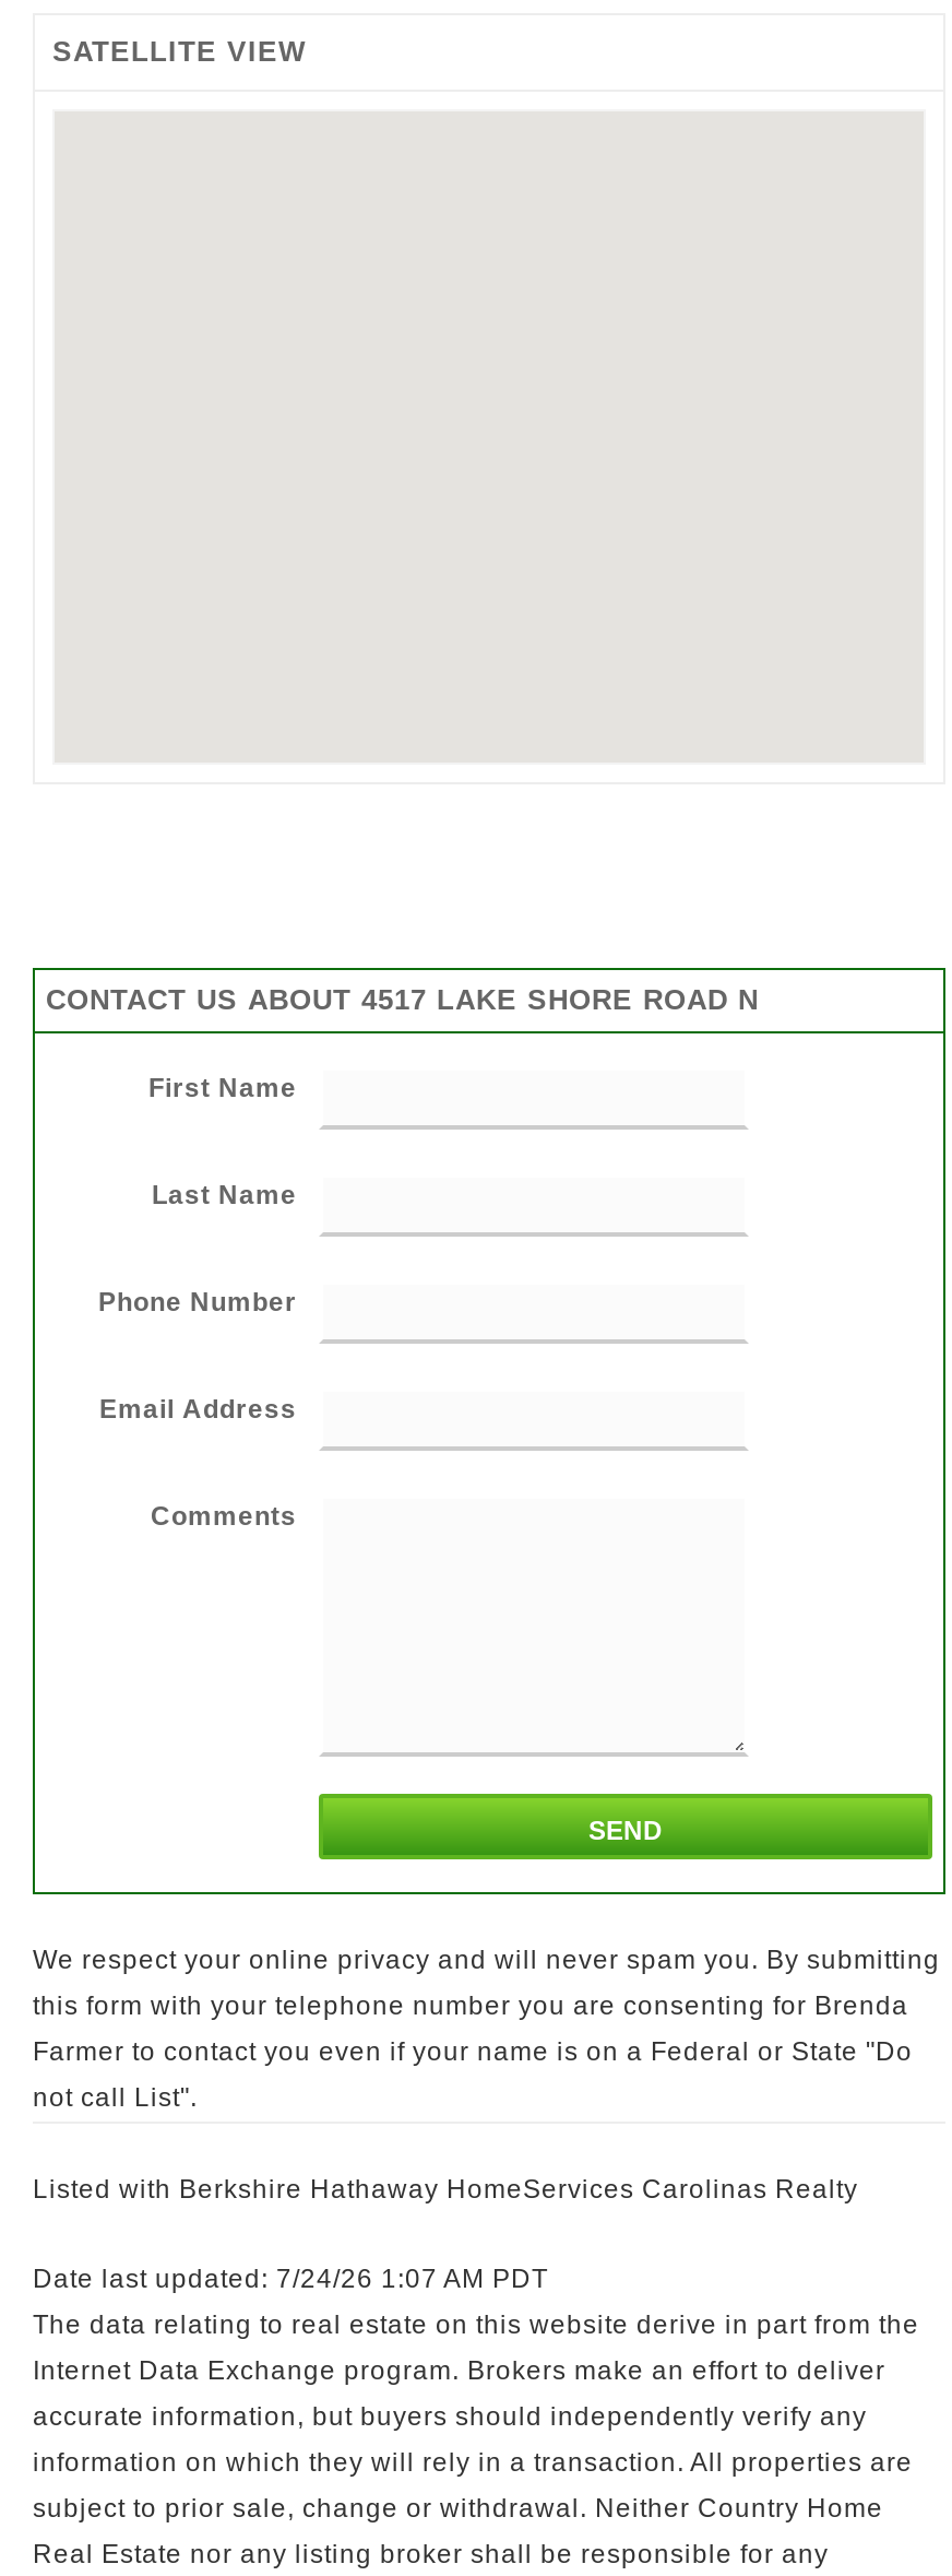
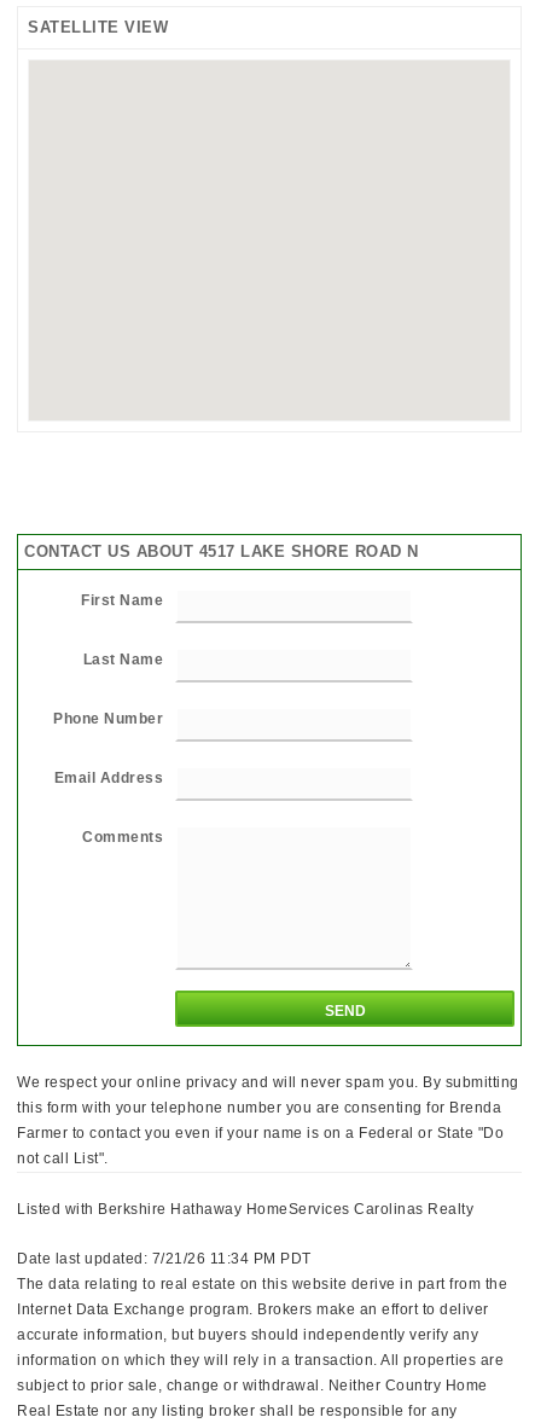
[33,2262,548,2293] Date last updated: 7/24/26 1:07 AM PDT -> [17,1250,311,1267] Date last updated: 7/21/26 11:34 PM PDT

